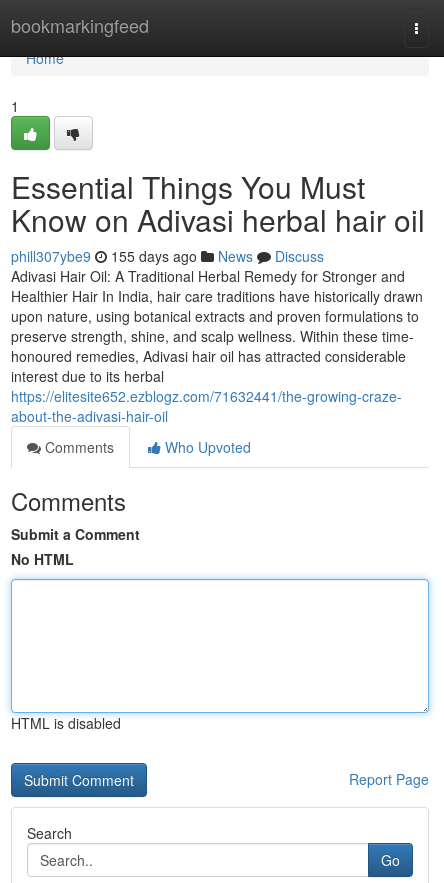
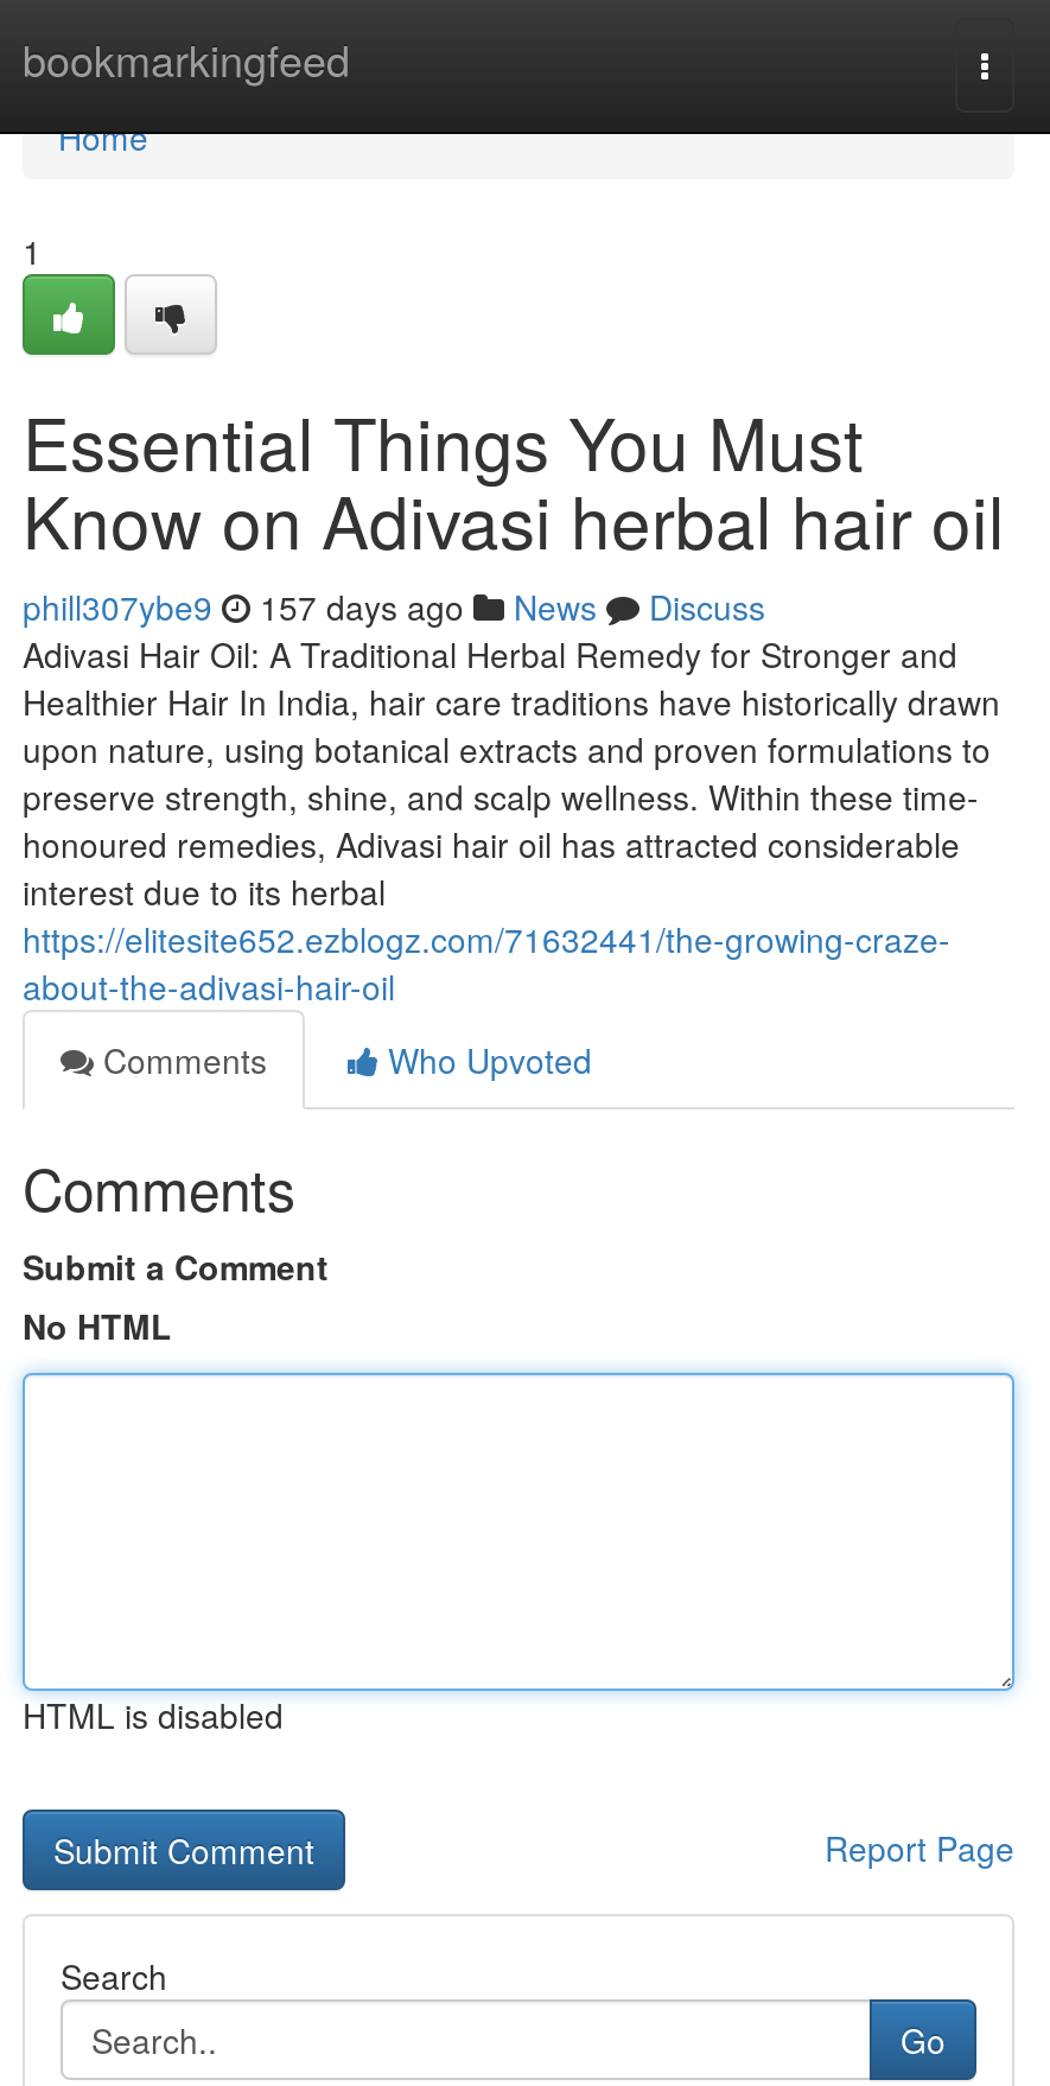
[11,246,324,266] phill307ybe9 155 days ago News Discuss -> [23,583,765,630] phill307ybe9 157 days ago News Discuss

